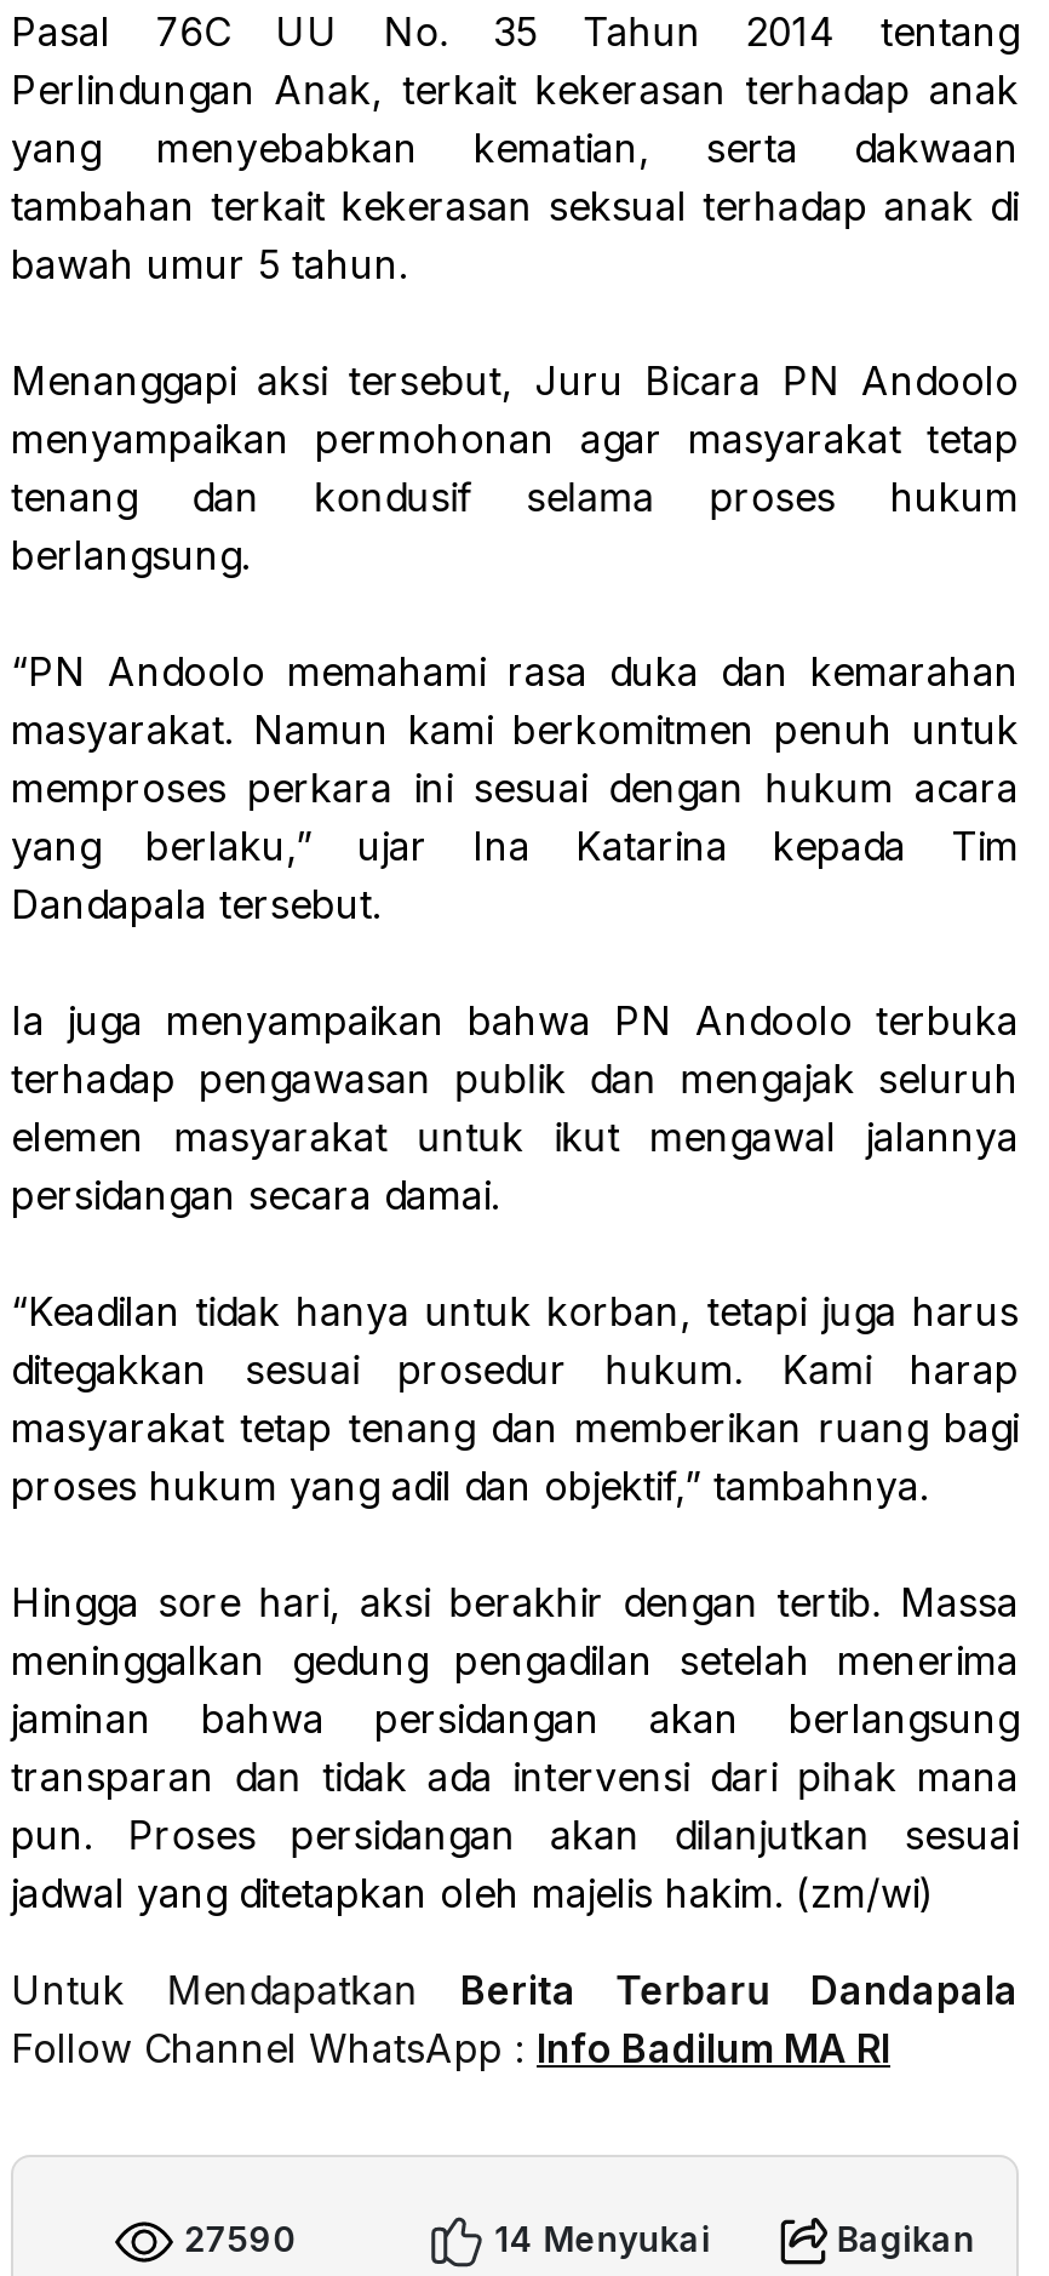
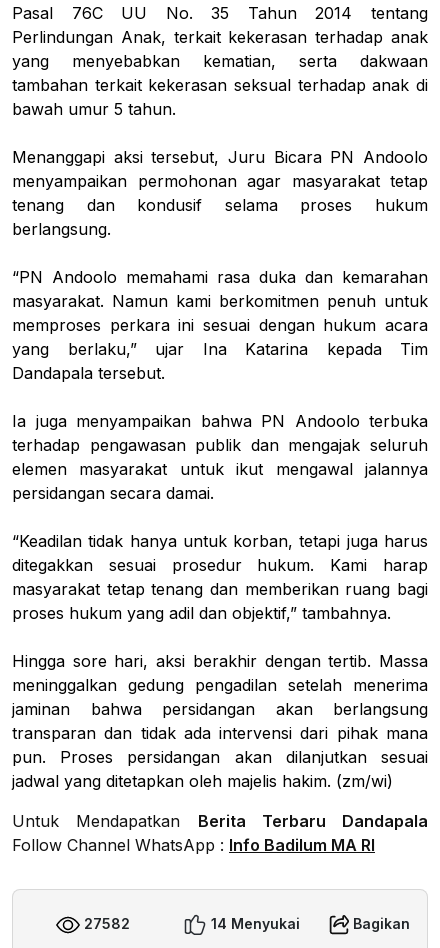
[184,2219,297,2260] 27590 -> [84,915,130,932] 27582

